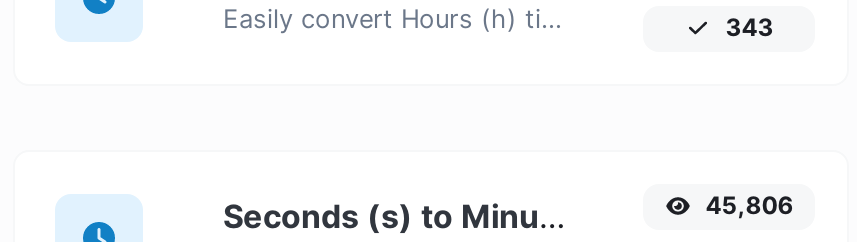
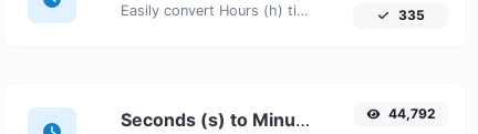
[719,13,773,43] 343 -> [395,7,425,24] 335
[699,191,793,221] 45,806 -> [385,106,436,122] 44,792

